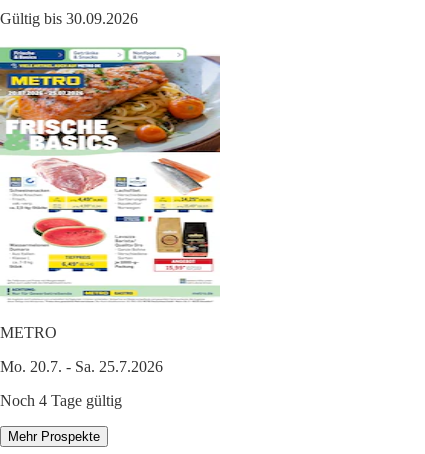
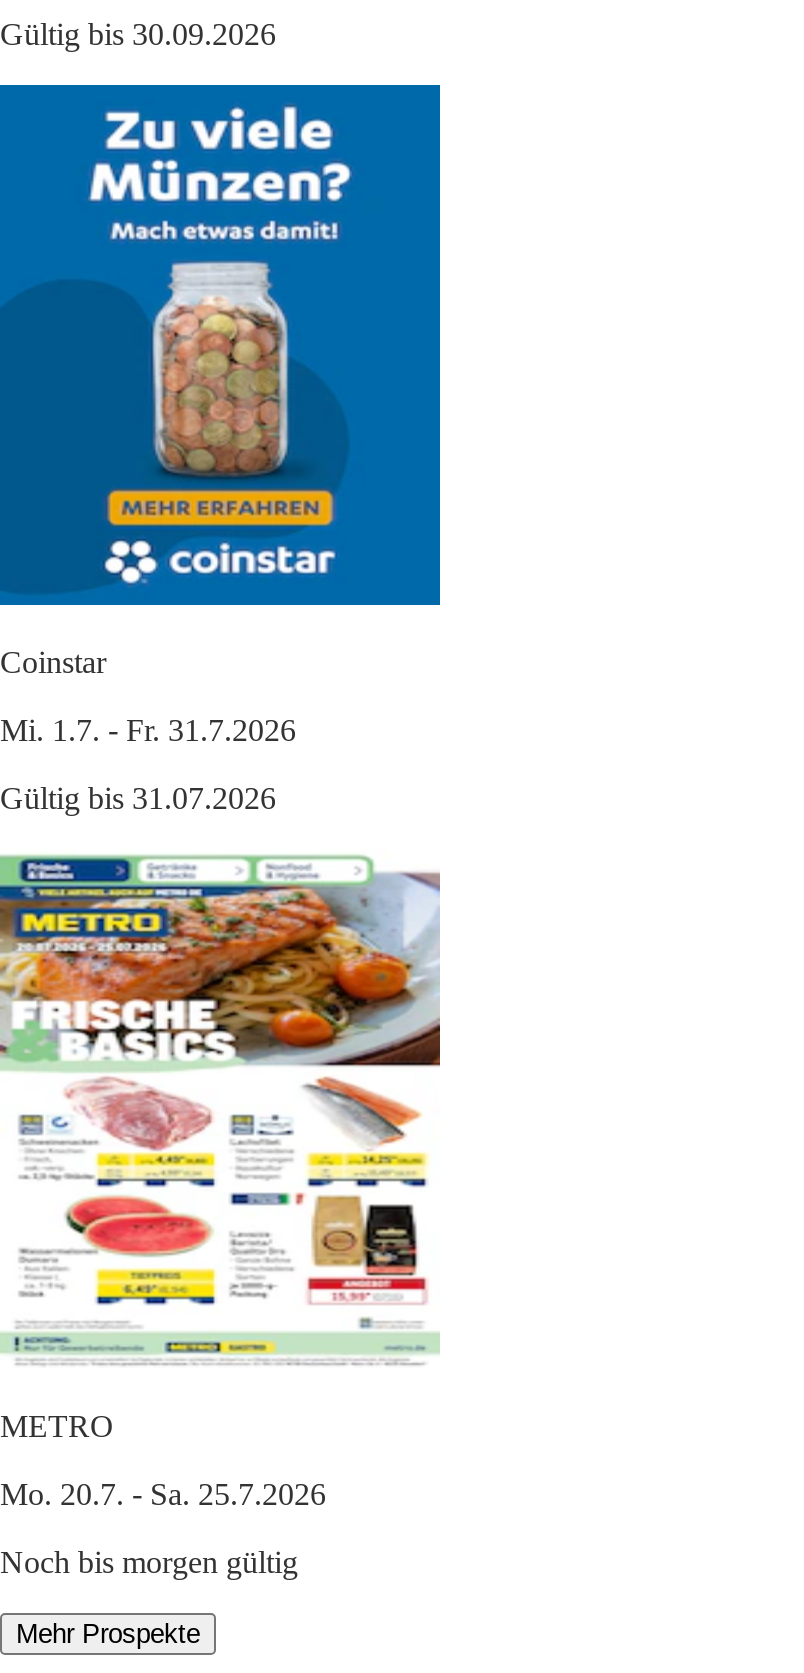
none -> [0,83,442,815] [image] | Coinstar | Mi. 1.7. - Fr. 31.7.2026 | Gültig bis 31.07.2026
[0,392,122,409] Noch 4 Tage gültig -> [0,1545,298,1579] Noch bis morgen gültig

